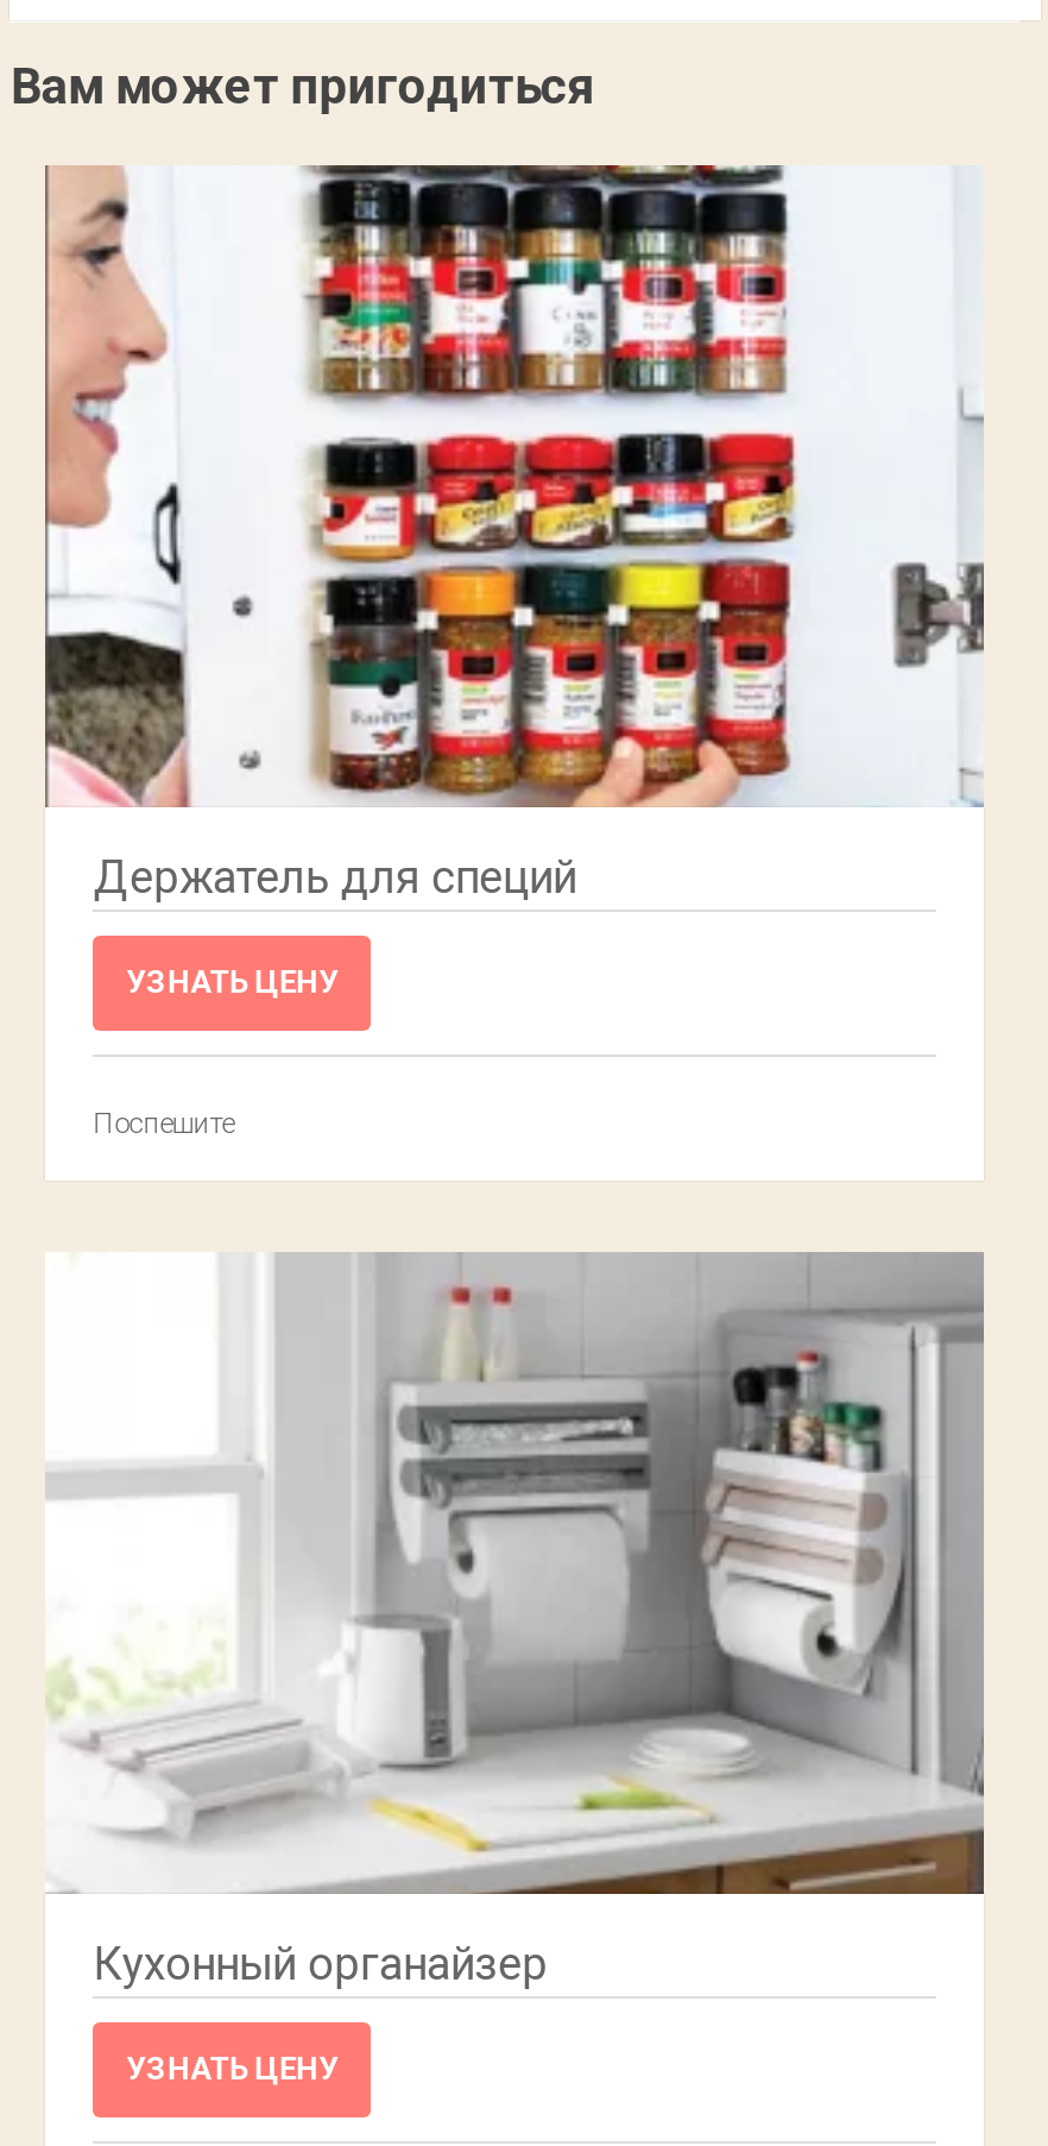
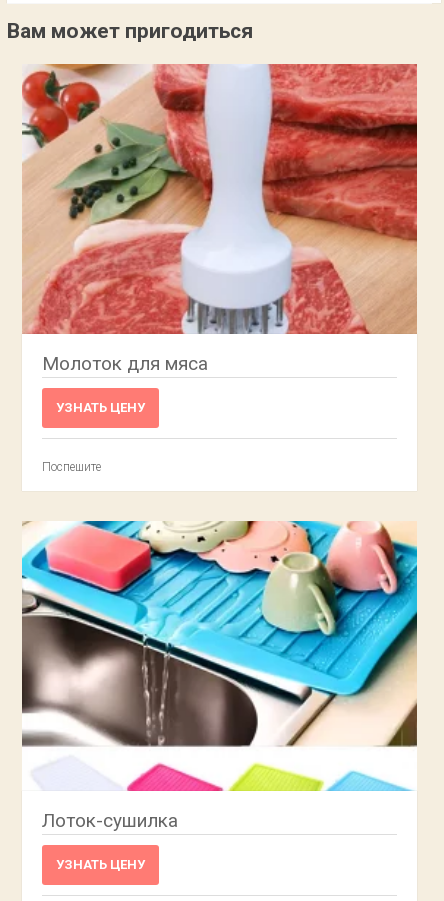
[43,163,986,905] [image] | Держатель для специй -> [22,63,418,375] [image] | Молоток для мяса
[45,1252,986,1992] [image] | Кухонный органайзер -> [21,520,418,832] [image] | Лоток-сушилка

